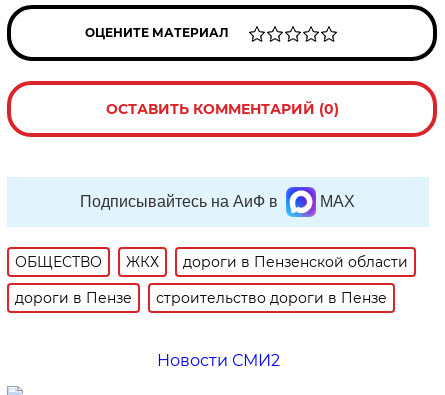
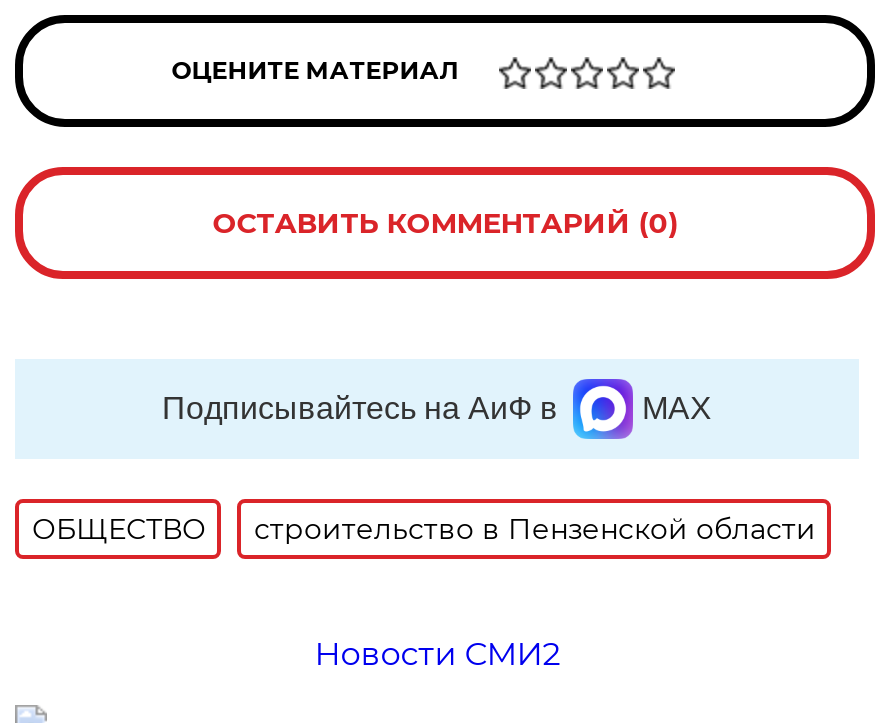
[15,253,408,307] ЖКХ | дороги в Пензенской области | дороги в Пензе | строительство дороги в Пензе -> [254,511,816,547] строительство в Пензенской области

